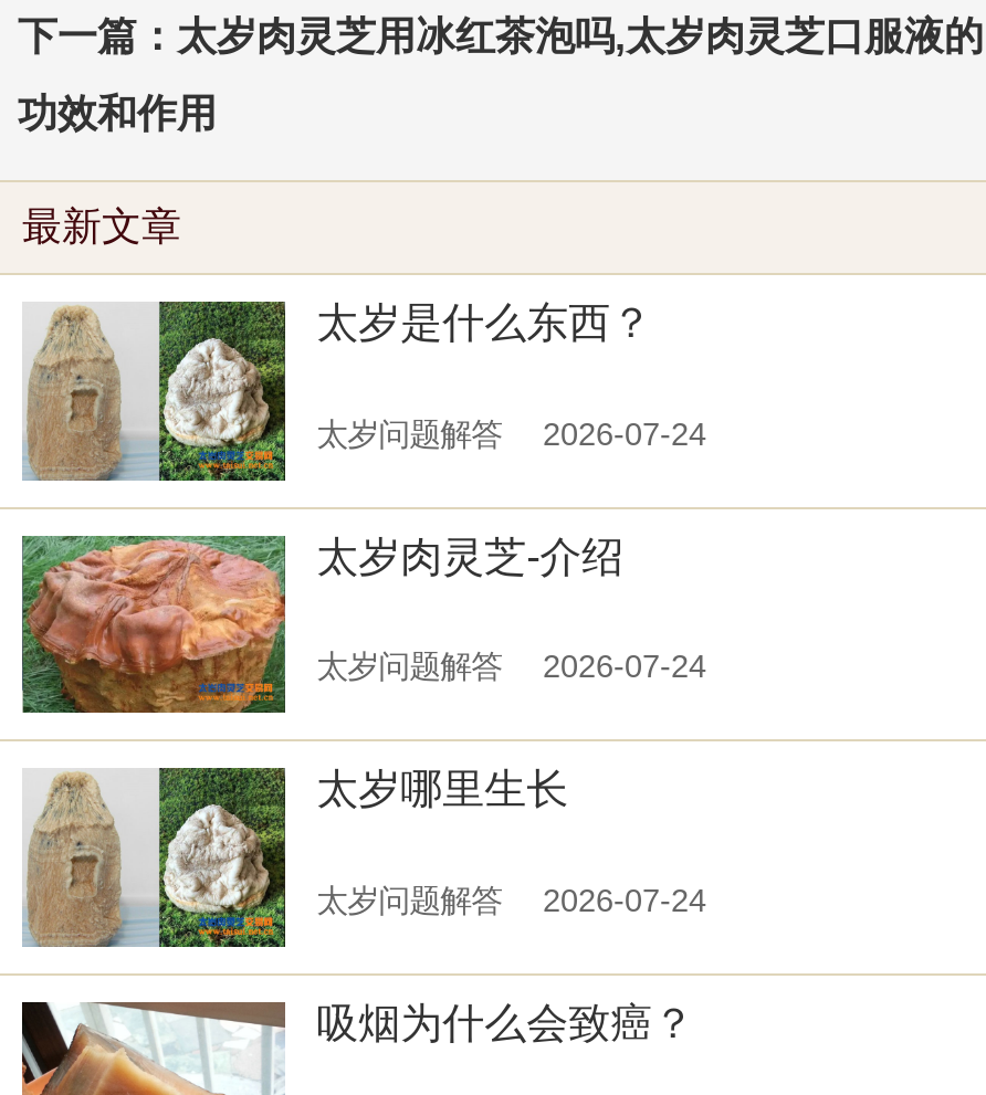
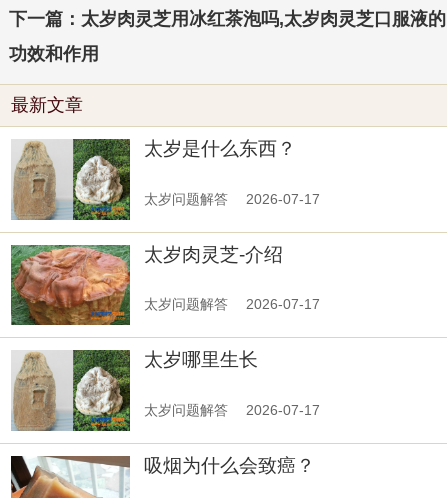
[316,416,706,452] 太岁问题解答 2026-07-24 -> [144,191,320,207] 太岁问题解答 2026-07-17
[316,649,706,685] 太岁问题解答 2026-07-24 -> [144,296,320,312] 太岁问题解答 2026-07-17
[316,883,706,918] 太岁问题解答 2026-07-24 -> [144,402,320,418] 太岁问题解答 2026-07-17

